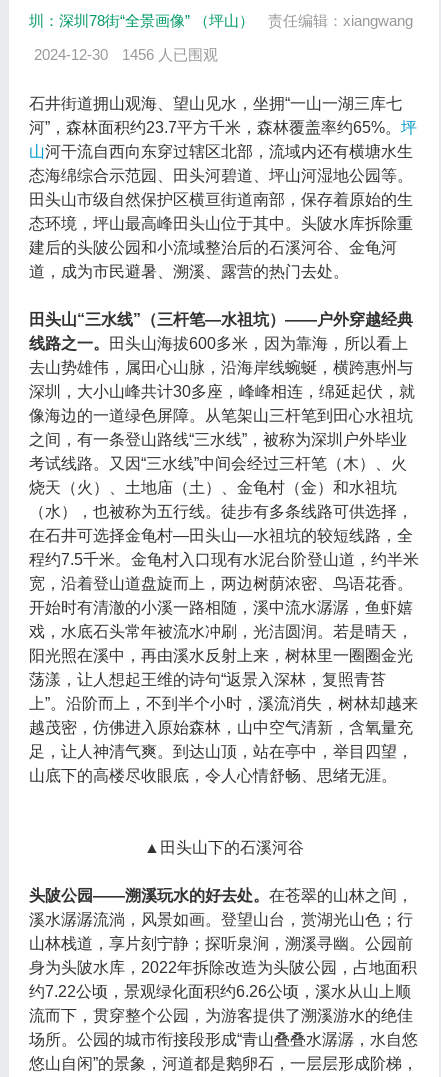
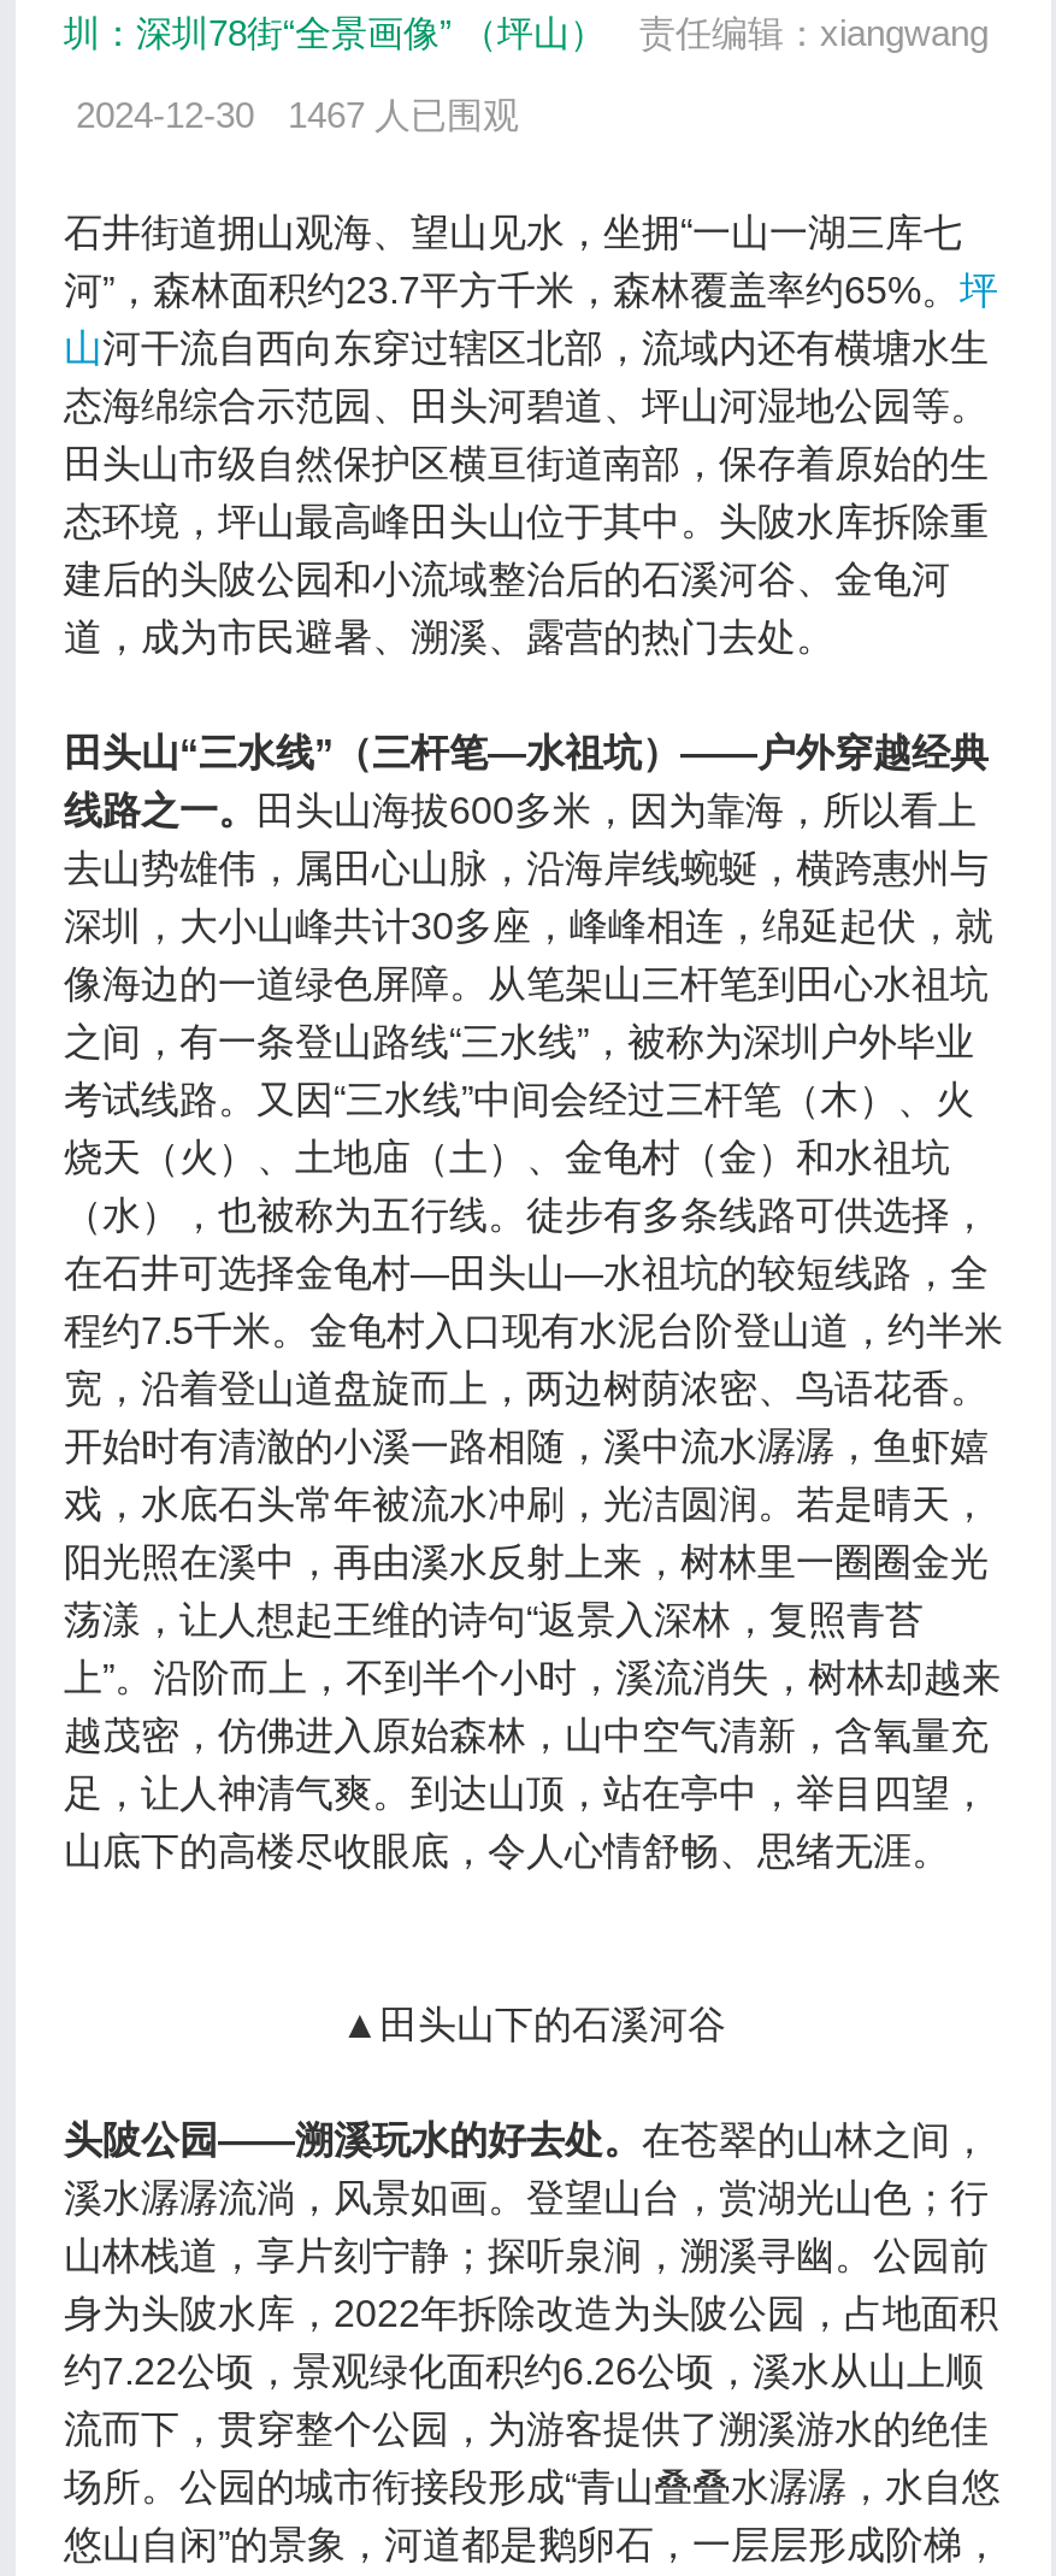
[34,46,218,63] 2024-12-30 1456 人已围观 -> [76,94,519,135] 2024-12-30 1467 人已围观

